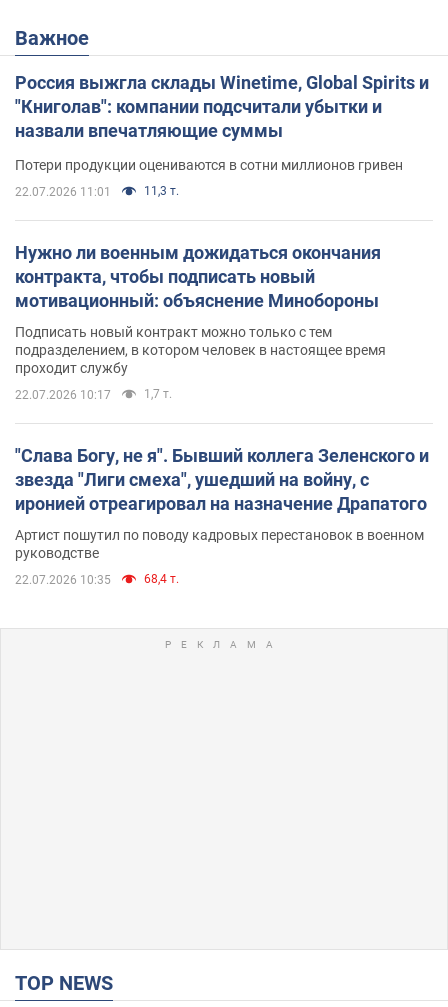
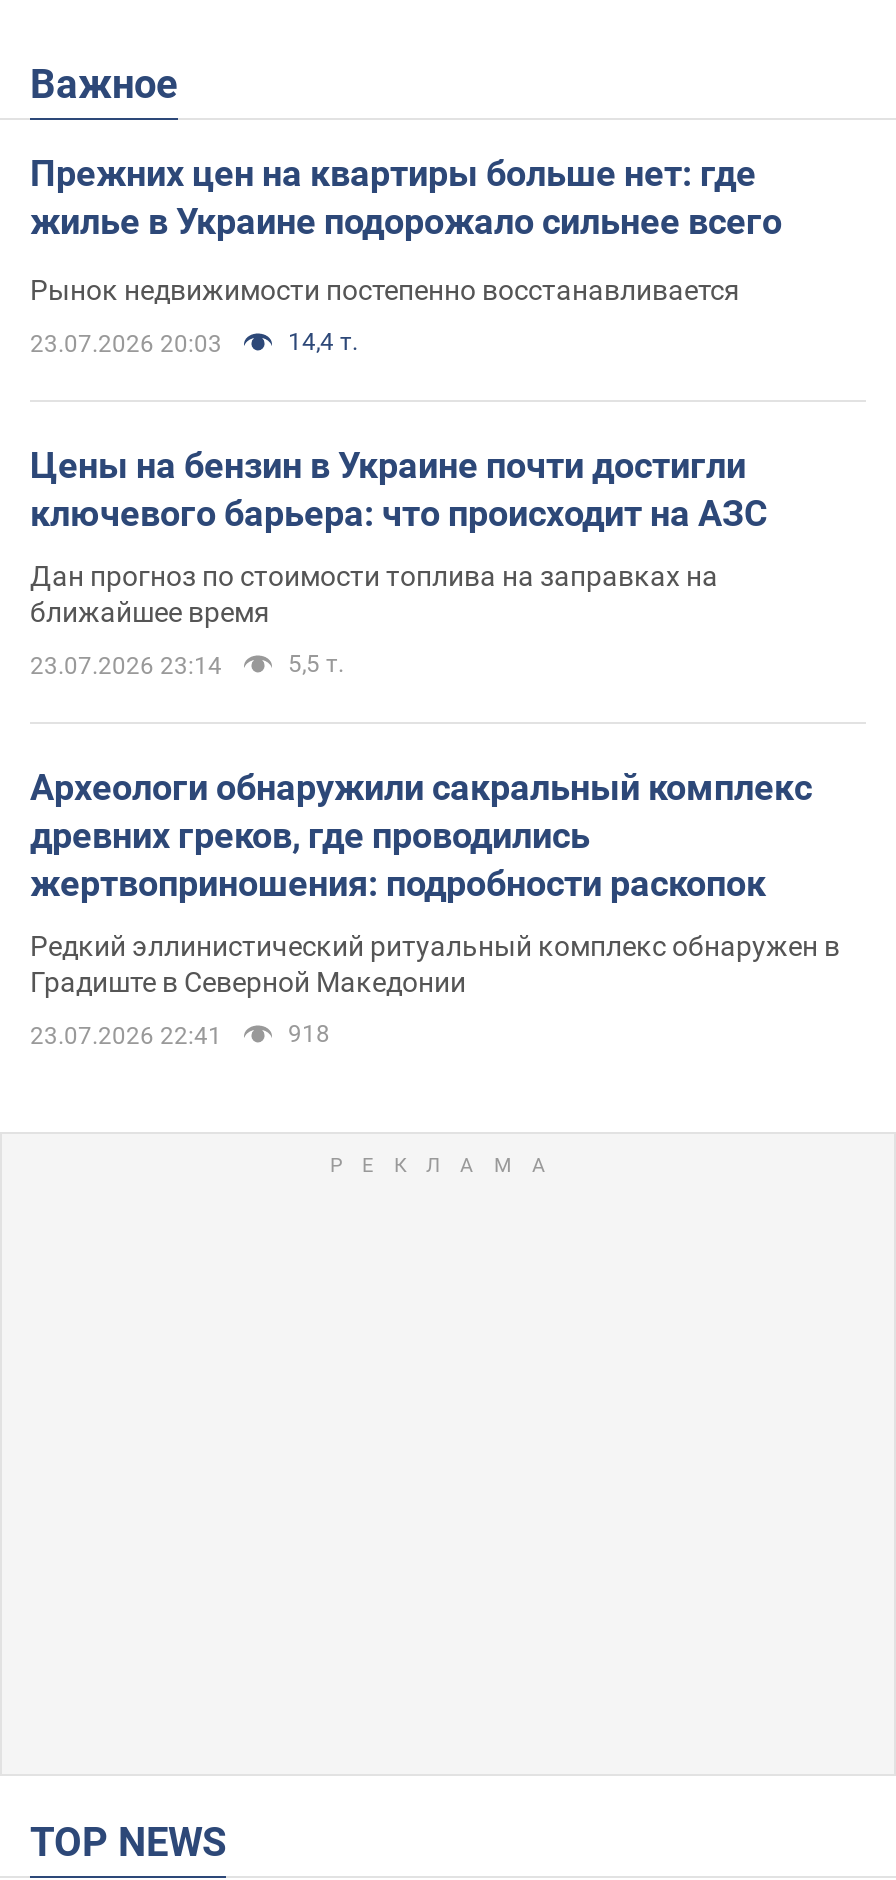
[15,72,429,141] Россия выжгла склады Winetime, Global Spirits и | "Книголав": компании подсчитали убытки и | назвали впечатляющие суммы -> [30,152,782,242] Прежних цен на квартиры больше нет: где | жилье в Украине подорожало сильнее всего
[15,157,403,173] Потери продукции оцениваются в сотни миллионов гривен -> [30,274,740,306] Рынок недвижимости постепенно восстанавливается
[15,184,179,199] 22.07.2026 11:01 | 11,3 т. -> [30,328,358,358] 23.07.2026 20:03 | 14,4 т.
[15,242,381,311] Нужно ли военным дожидаться окончания | контракта, чтобы подписать новый | мотивационный: объяснение Минобороны -> [30,444,768,534] Цены на бензин в Украине почти достигли | ключевого барьера: что происходит на АЗС
[15,324,386,376] Подписать новый контракт можно только с тем | подразделением, в котором человек в настоящее время | проходит службу -> [30,560,718,628] Дан прогноз по стоимости топлива на заправках на | ближайшее время
[15,387,172,402] 22.07.2026 10:17 | 1,7 т. -> [30,650,344,680] 23.07.2026 23:14 | 5,5 т.
[15,445,429,514] "Слава Богу, не я". Бывший коллега Зеленского и | звезда "Лиги смеха", ушедший на войну, с | иронией отреагировал на назначение Драпатого -> [30,766,812,904] Археологи обнаружили сакральный комплекс | древних греков, где проводились | жертвоприношения: подробности раскопок
[15,527,424,561] Артист пошутил по поводу кадровых перестановок в военном | руководстве -> [30,930,840,998] Редкий эллинистический ритуальный комплекс обнаружен в | Градиште в Северной Македонии
[15,572,179,587] 22.07.2026 10:35 | 68,4 т. -> [30,1020,330,1050] 23.07.2026 22:41 | 918

